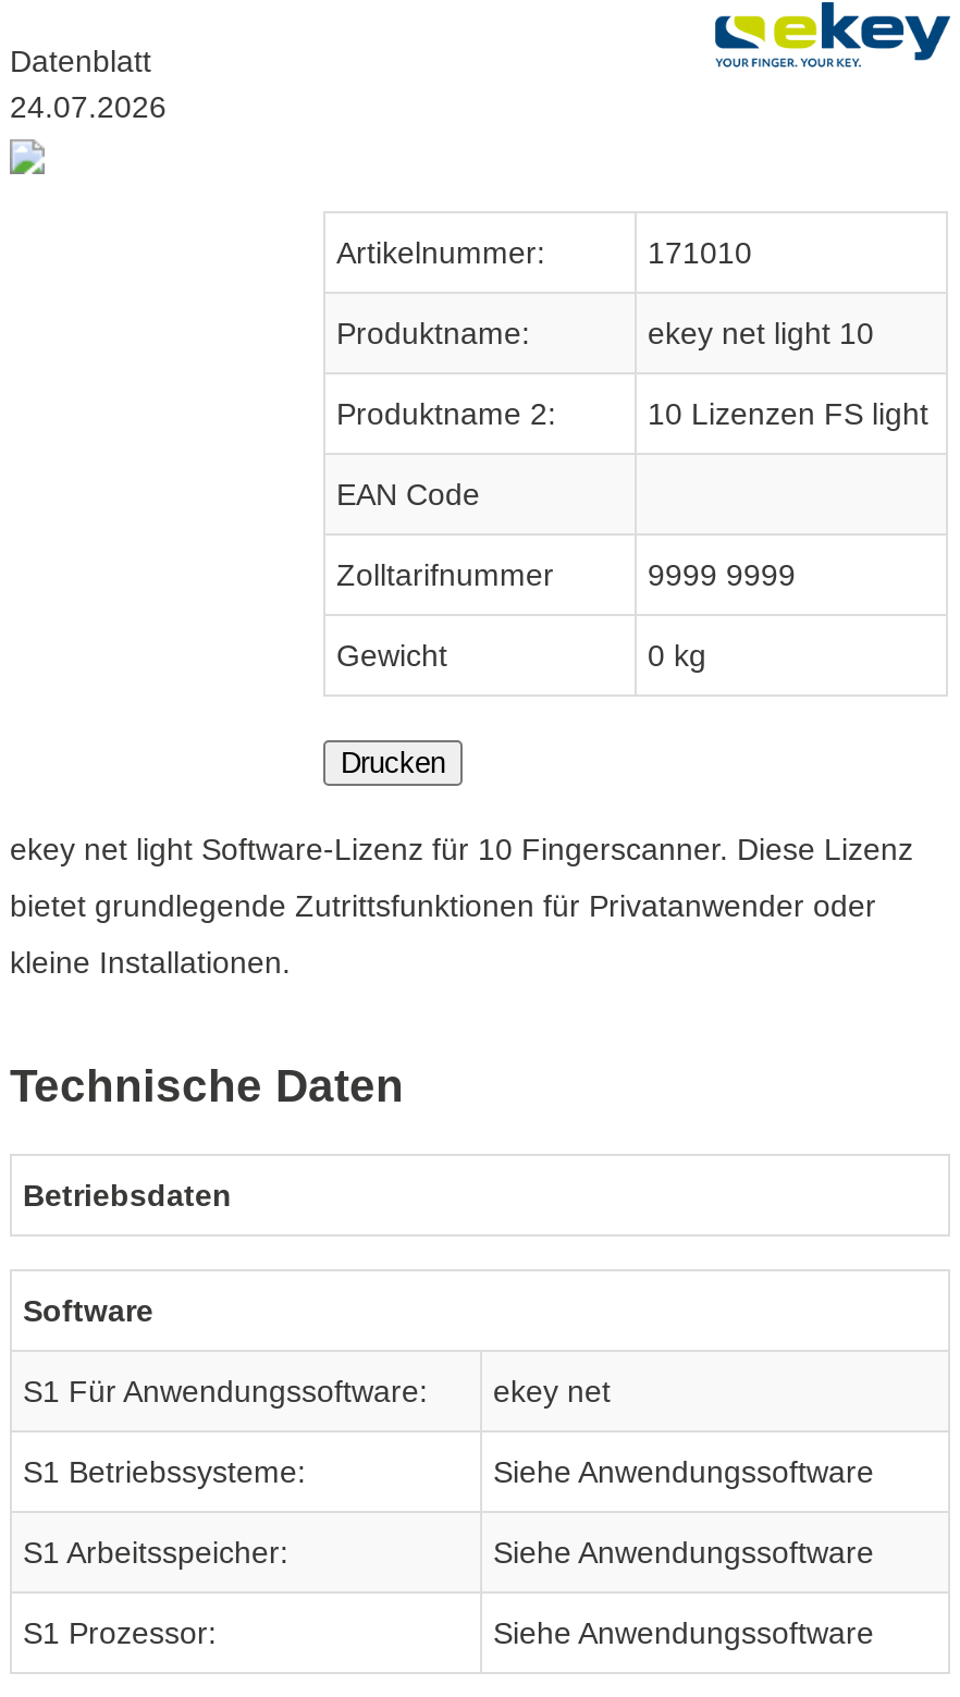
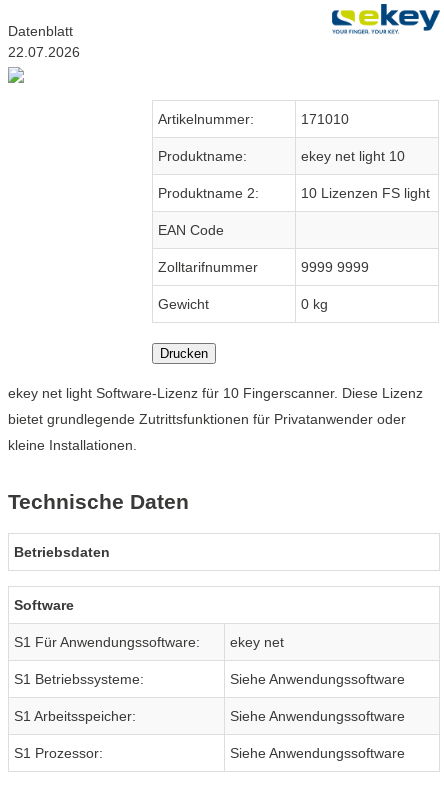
[10,89,167,124] 24.07.2026 -> [8,44,80,60] 22.07.2026

